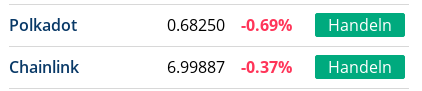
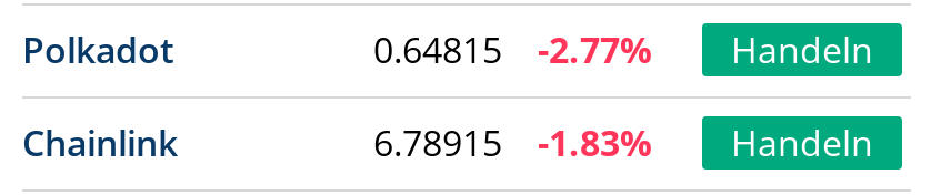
[167,14,225,36] 0.68250 -> [373,25,502,73] 0.64815
[241,14,292,36] -0.69% -> [538,25,651,73] -2.77%
[167,56,225,78] 6.99887 -> [373,118,502,166] 6.78915
[241,56,292,78] -0.37% -> [538,118,651,166] -1.83%

